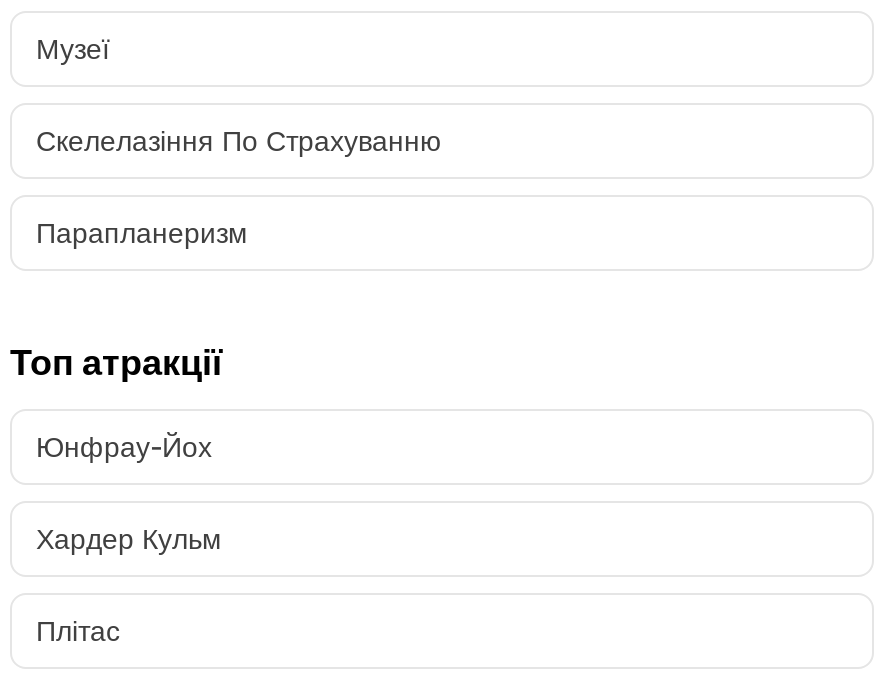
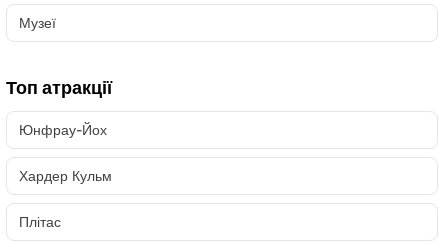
[36,123,442,249] Скелелазіння По Страхуванню | Парапланеризм -> none

